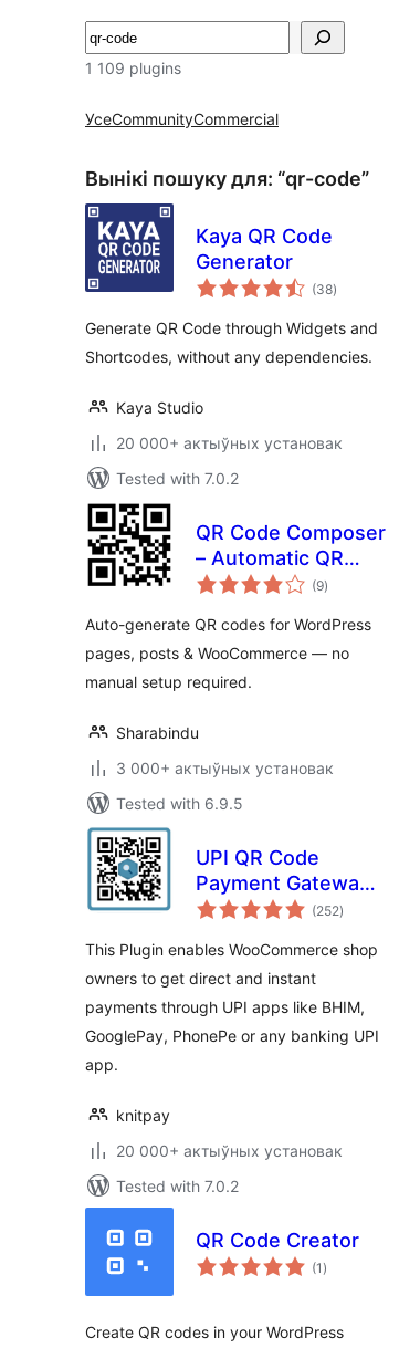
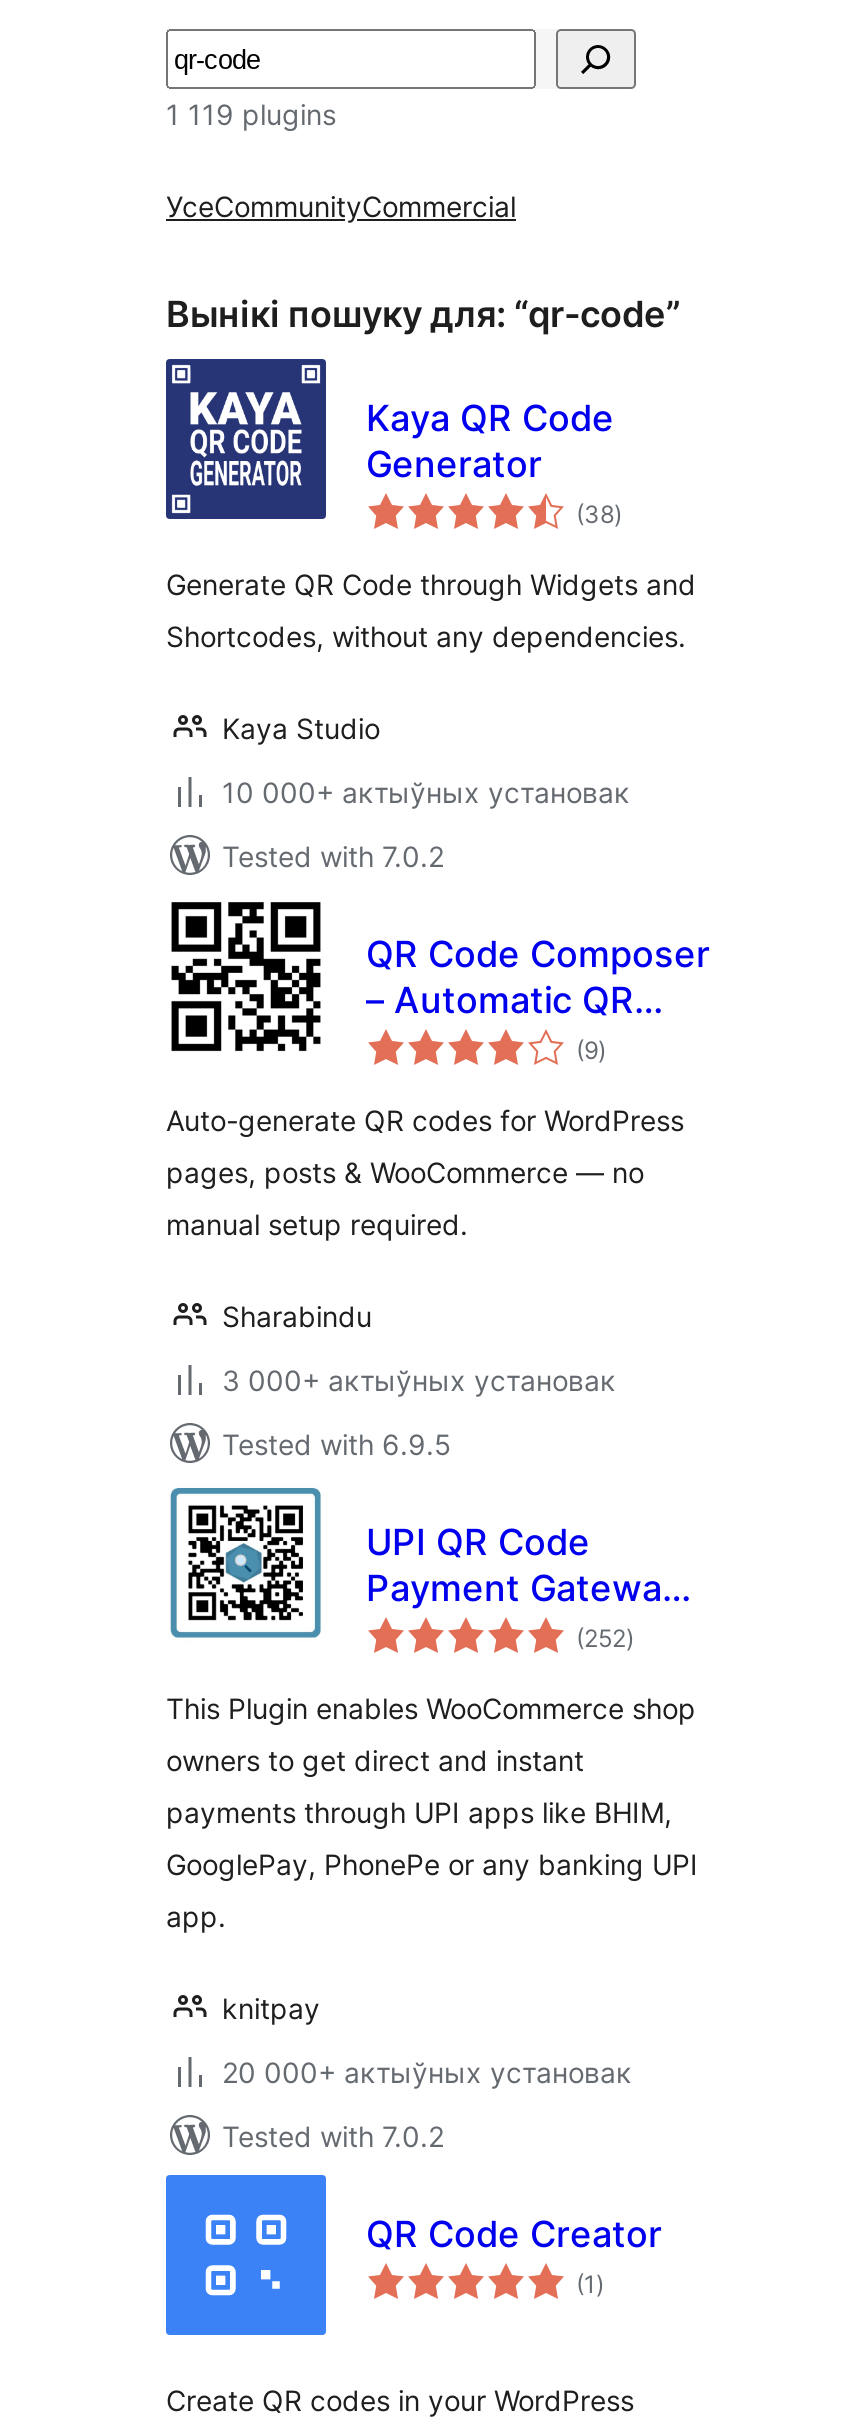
[85,59,181,77] 1 109 plugins -> [166,97,336,131] 1 119 plugins
[116,433,343,452] 20 000+ актыўных установак -> [222,775,630,809] 10 000+ актыўных установак

